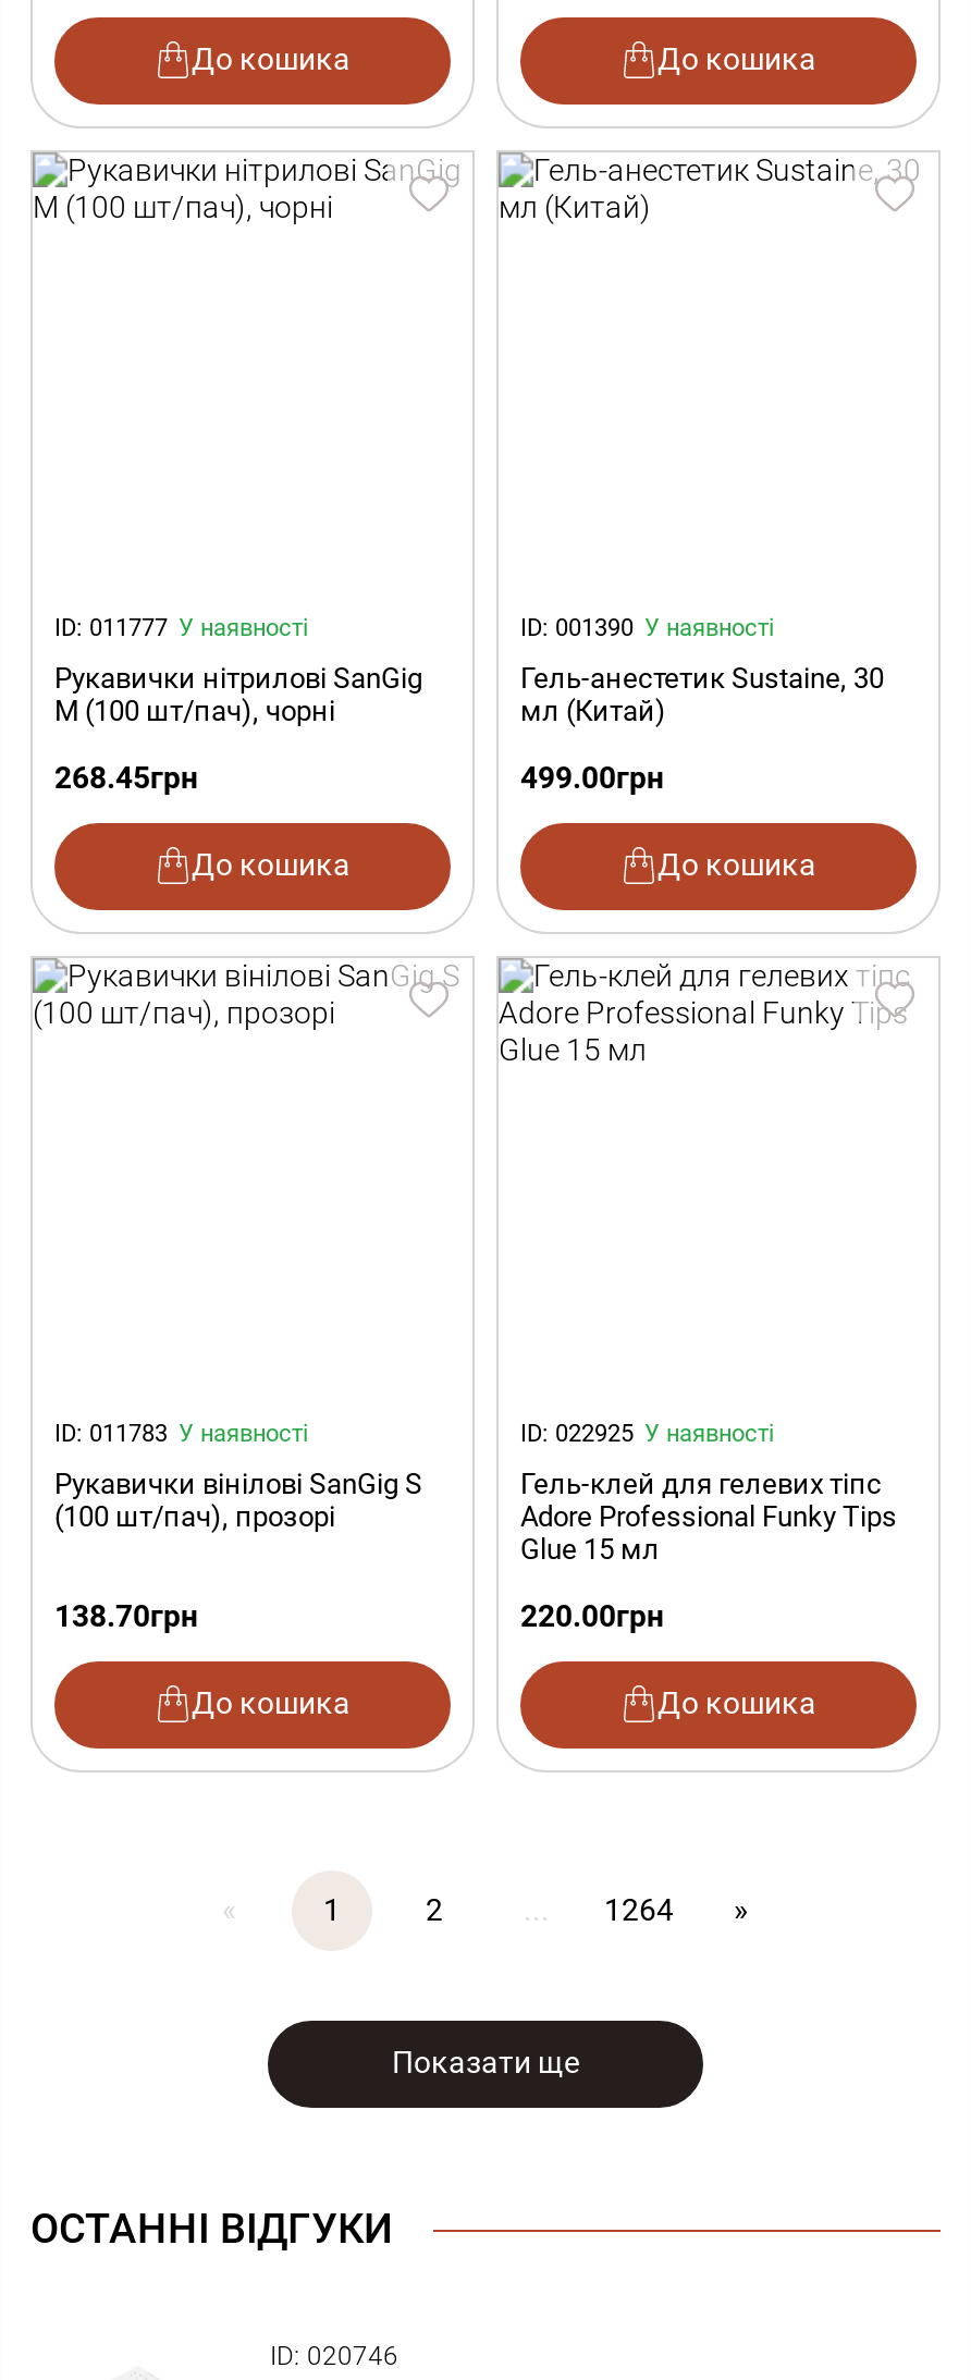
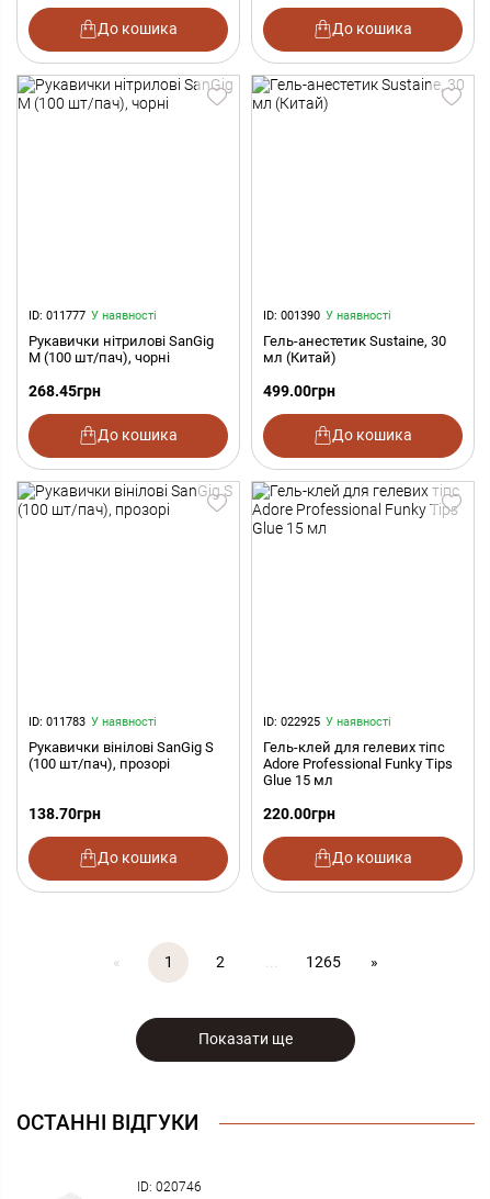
[604,1892,674,1927] 1264 -> [305,953,340,970] 1265

